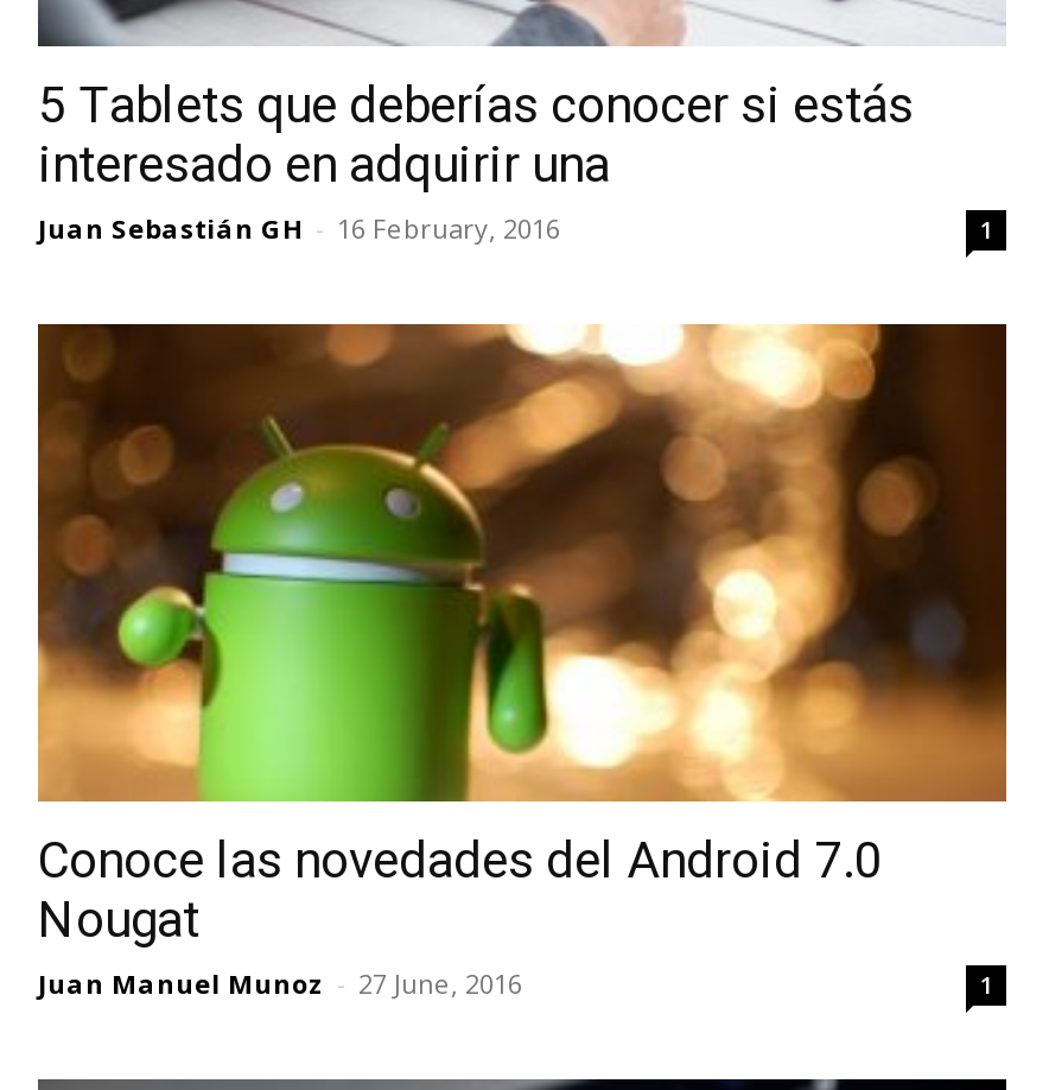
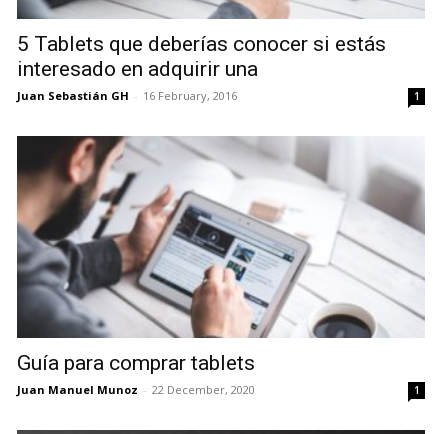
[36,321,1009,1002] [image] | Conoce las novedades del Android 7.0 | Nougat | Juan Manuel Munoz - 27 June, 2016 -> [16,135,425,397] [image] | Guía para comprar tablets | Juan Manuel Munoz - 22 December, 2020

